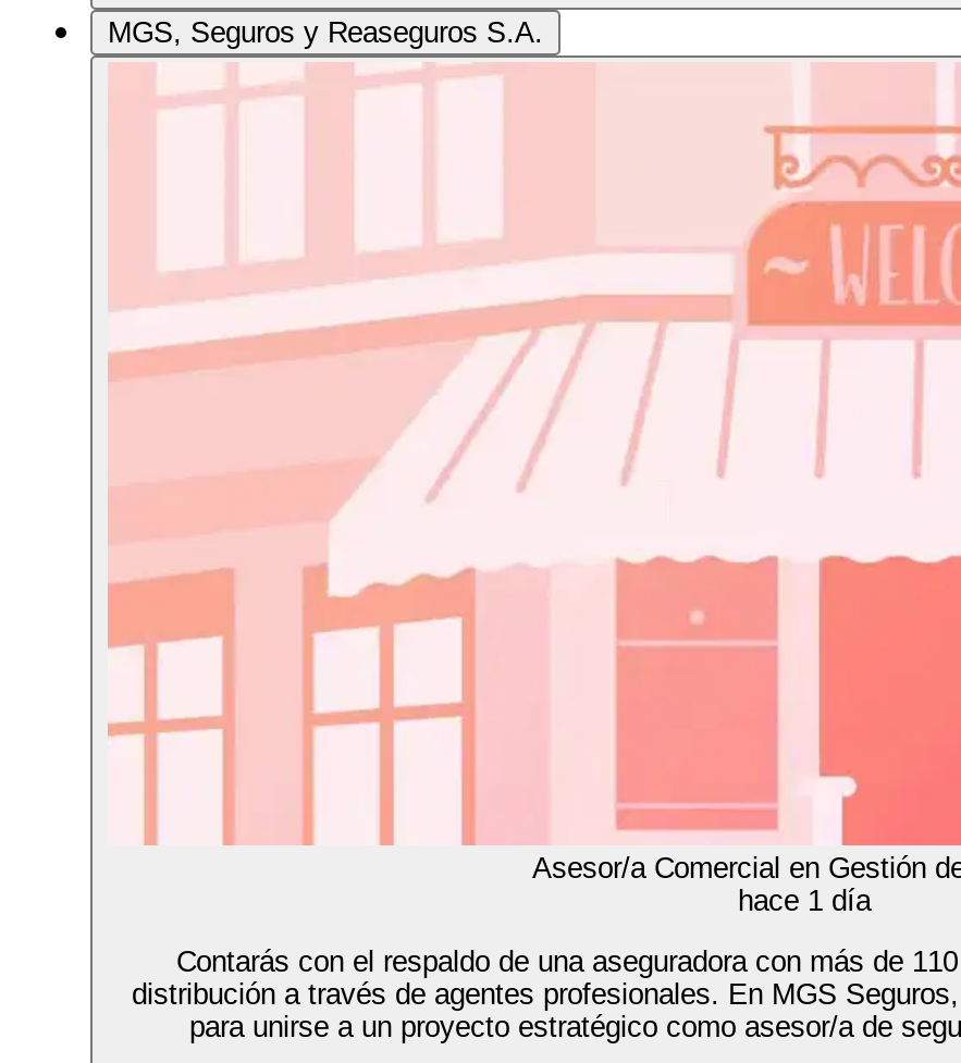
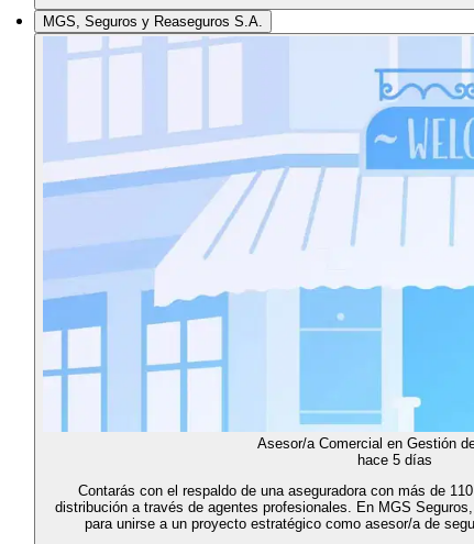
[99,52,954,918] [image] | hace 1 día -> [42,34,471,468] [image] | hace 5 días

